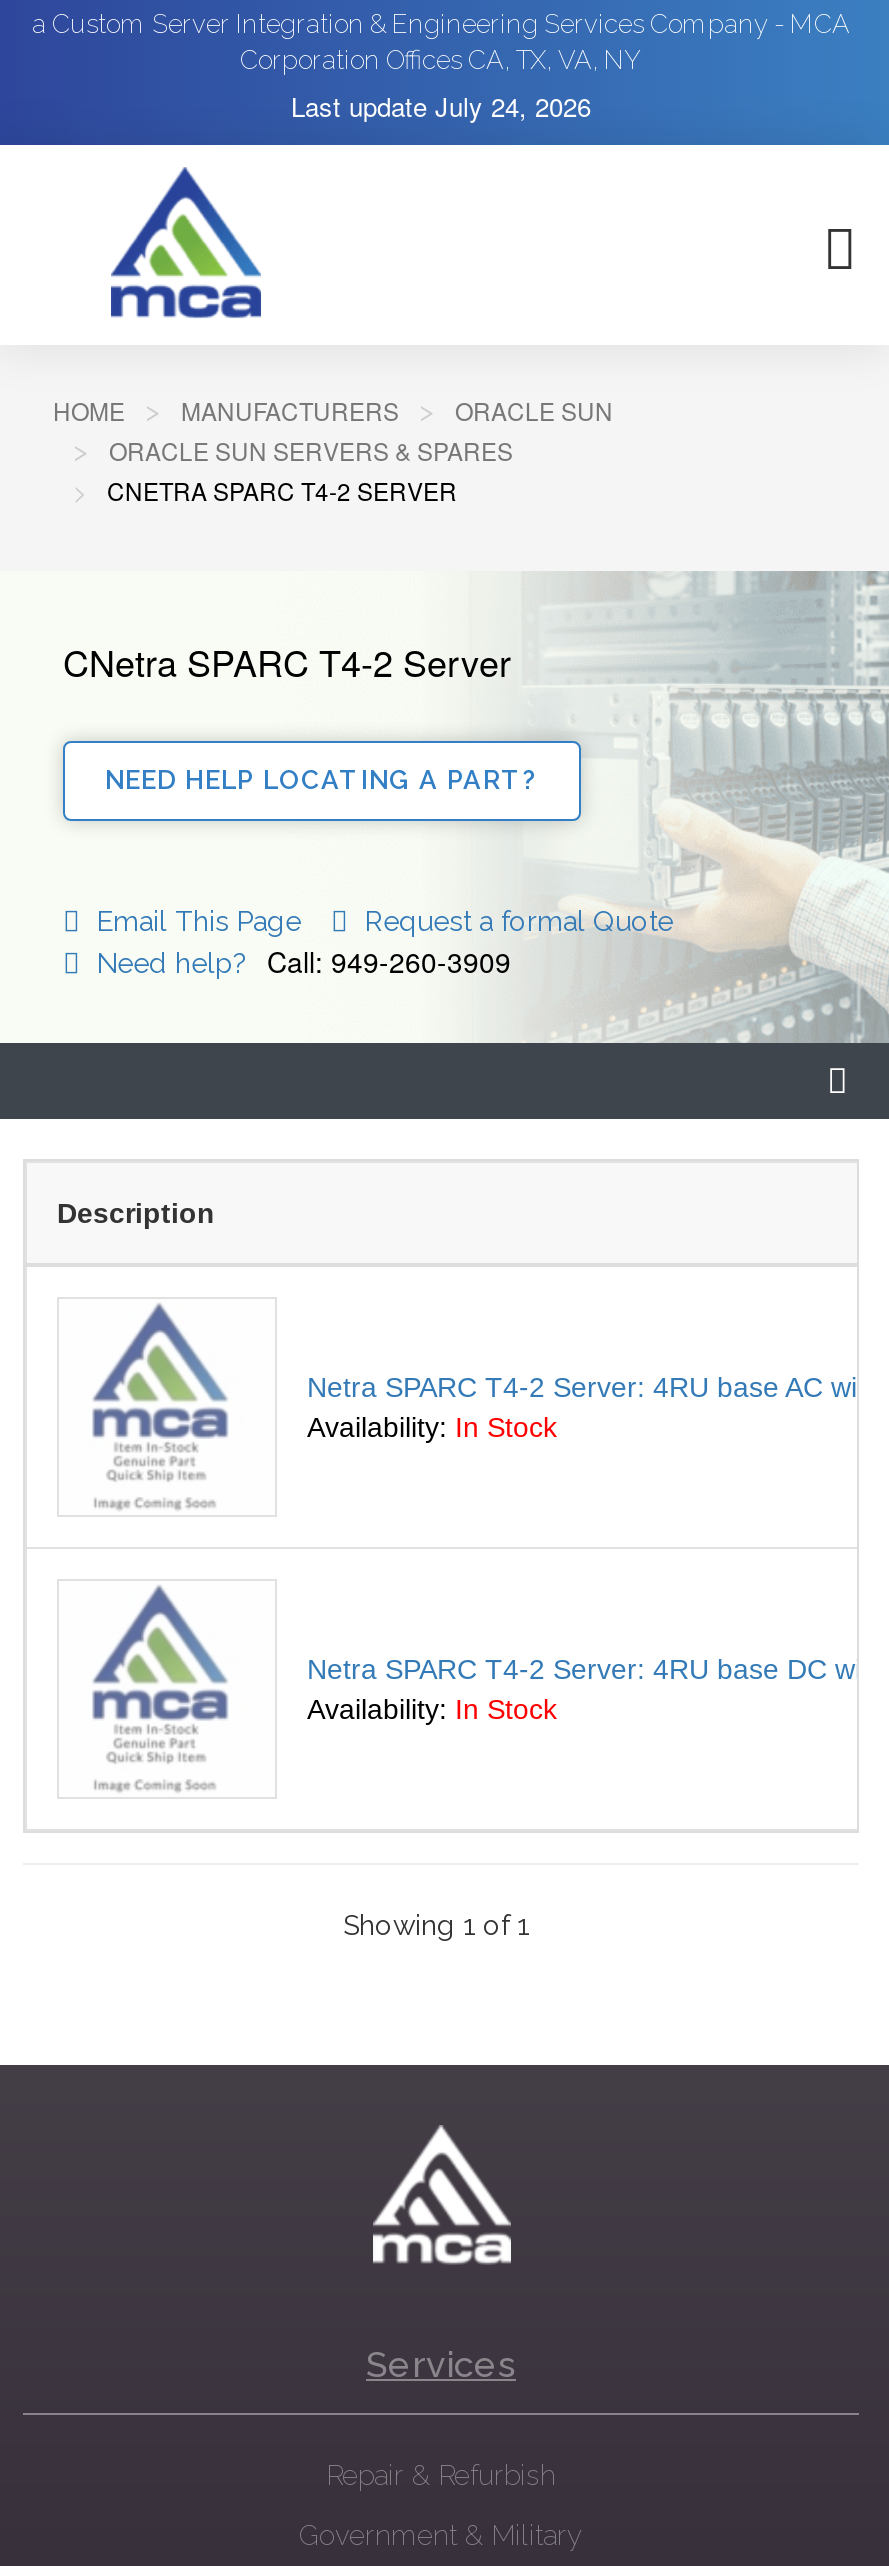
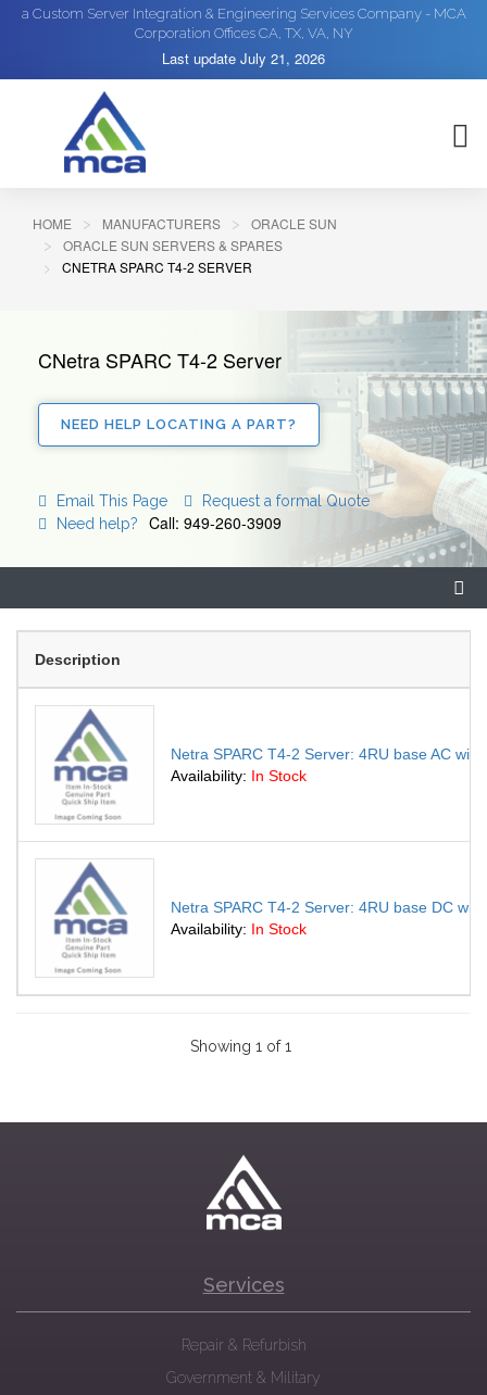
[291,87,591,125] Last update July 24, 2026 -> [162,48,325,68] Last update July 21, 2026

